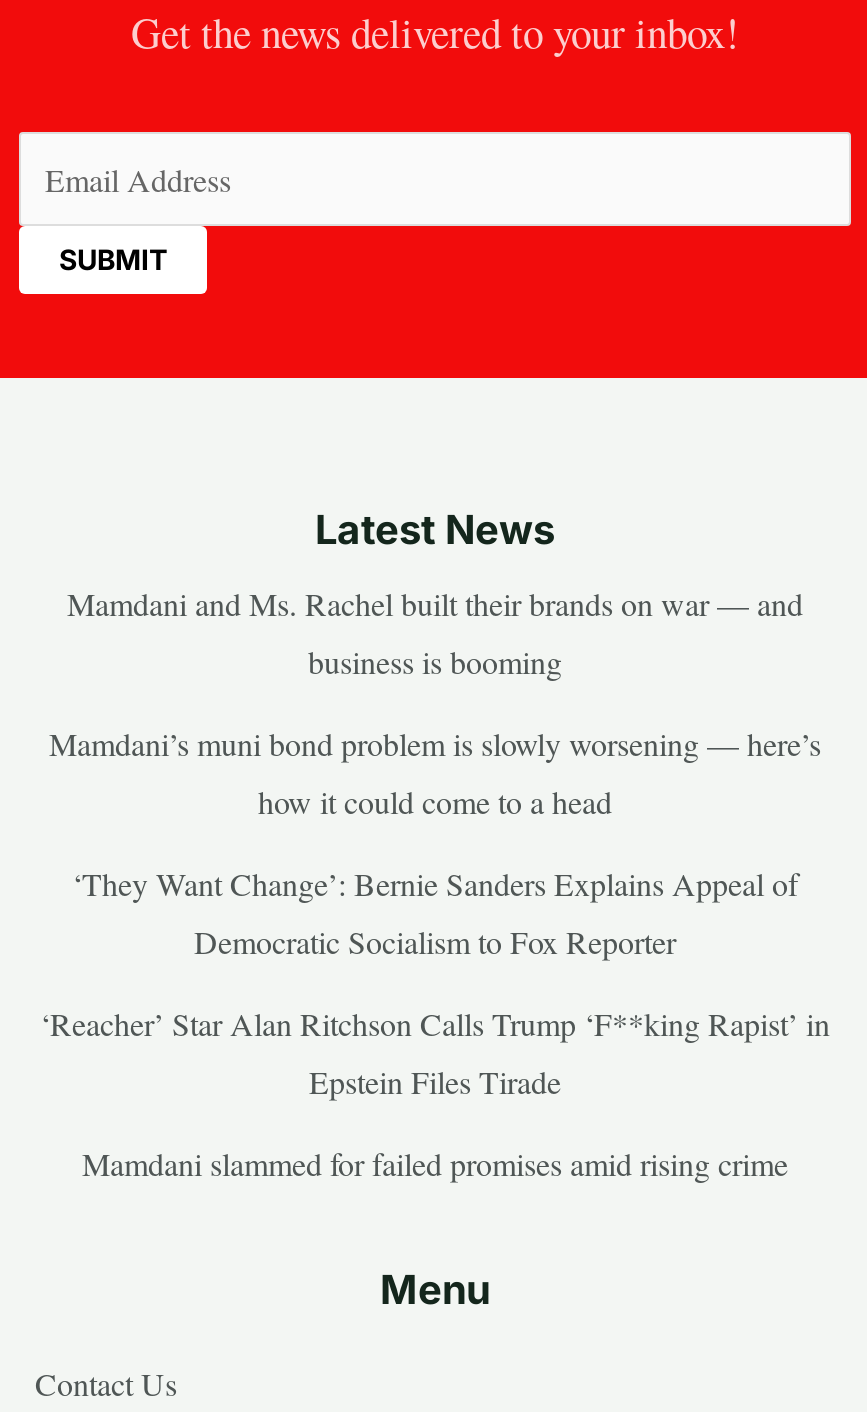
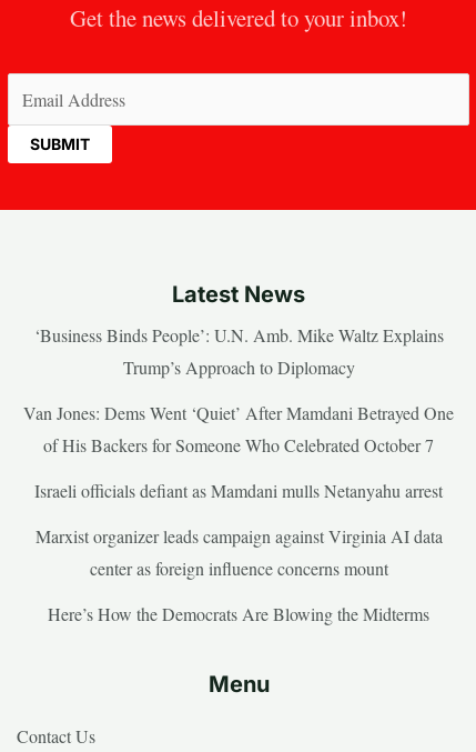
[67,582,803,682] Mamdani and Ms. Rachel built their brands on war — and | business is booming -> [34,323,443,379] ‘Business Binds People’: U.N. Amb. Mike Waltz Explains | Trump’s Approach to Diplomacy
[49,722,821,822] Mamdani’s muni bond problem is slowly worsening — here’s | how it could come to a head -> [23,401,454,457] Van Jones: Dems Went ‘Quiet’ After Mamdani Betrayed One | of His Backers for Someone Who Celebrated October 7
[72,862,798,962] ‘They Want Change’: Bernie Sanders Explains Appeal of | Democratic Socialism to Fox Reporter -> [34,479,443,502] Israeli officials defiant as Mamdani mulls Netanyahu arrest
[40,1002,830,1102] ‘Reacher’ Star Alan Ritchson Calls Trump ‘F**king Rapist’ in | Epstein Files Tirade -> [35,524,442,580] Marxist organizer leads campaign against Virginia AI data | center as foreign influence concerns mount
[82,1142,788,1184] Mamdani slammed for failed promises amid rising crime -> [48,602,429,625] Here’s How the Democrats Are Blowing the Midterms

